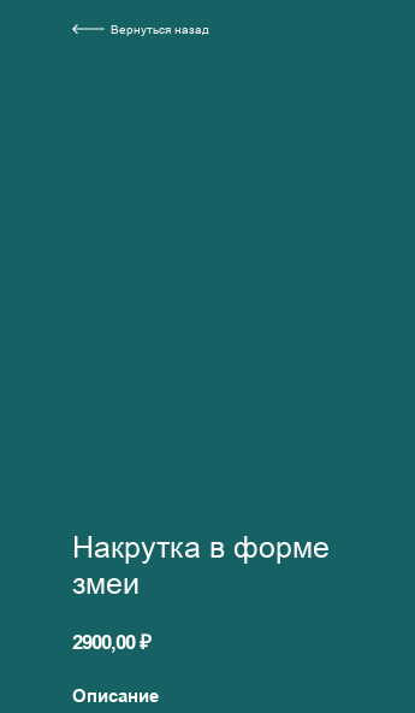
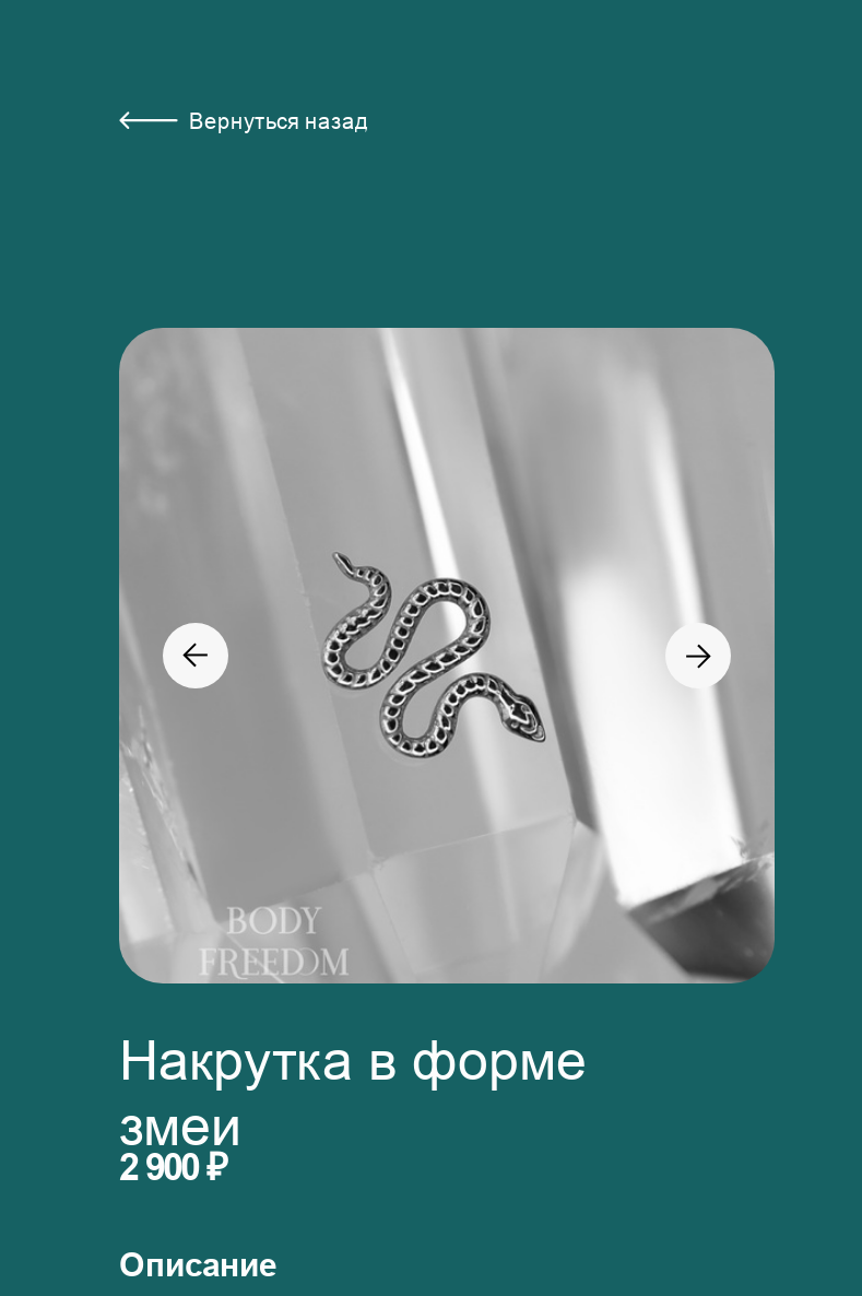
none -> [117,326,777,986] [image]
[72,631,150,654] 2900,00 ₽ -> [119,1147,226,1189] 2 900 ₽

